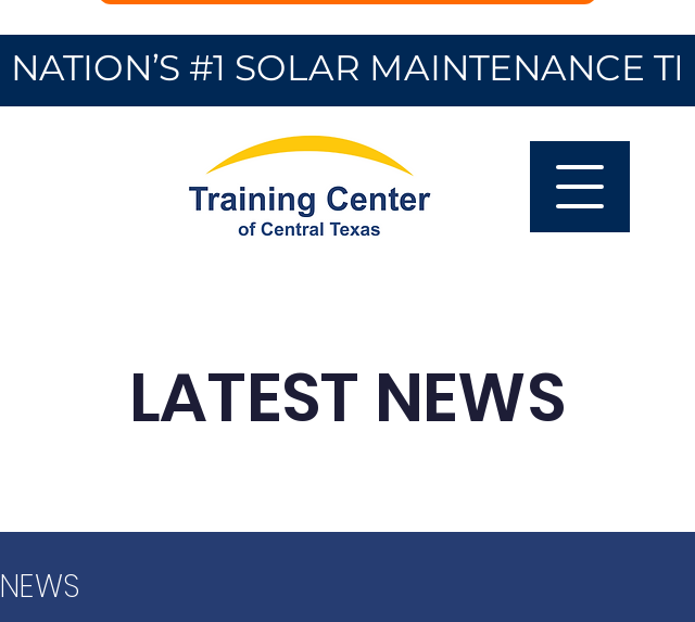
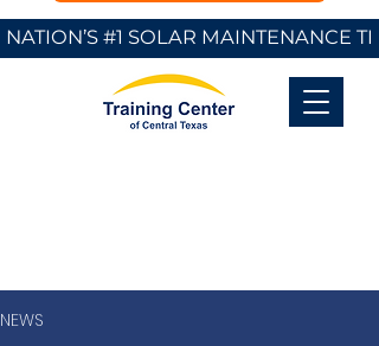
[129,350,566,445] LATEST NEWS -> none

